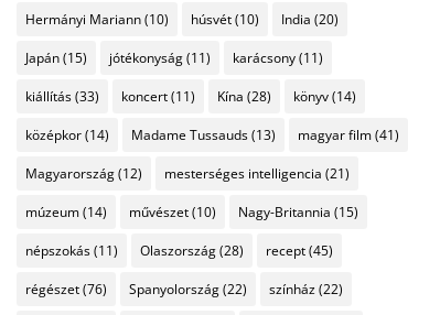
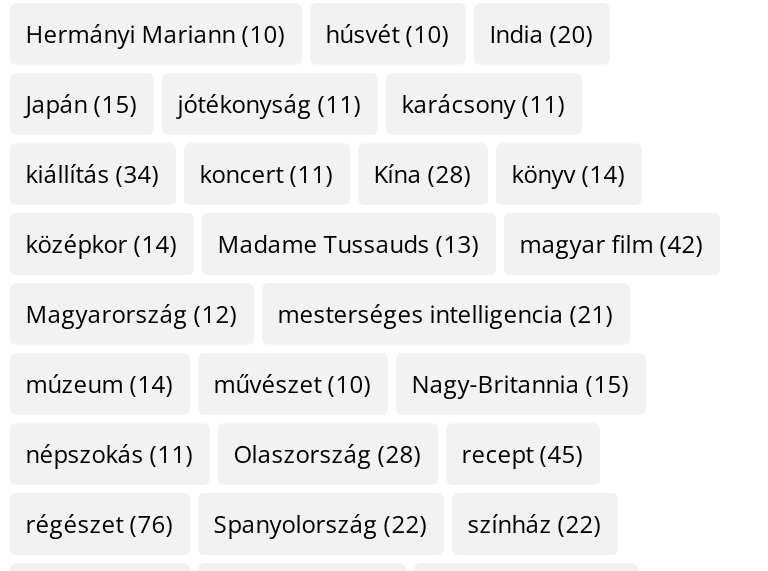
[25,88,356,106] kiállítás (33) koncert (11) Kína (28) könyv (14) -> [26,158,626,192] kiállítás (34) koncert (11) Kína (28) könyv (14)
[25,126,399,145] középkor (14) Madame Tussauds (13) magyar film (41) -> [26,228,704,262] középkor (14) Madame Tussauds (13) magyar film (42)

